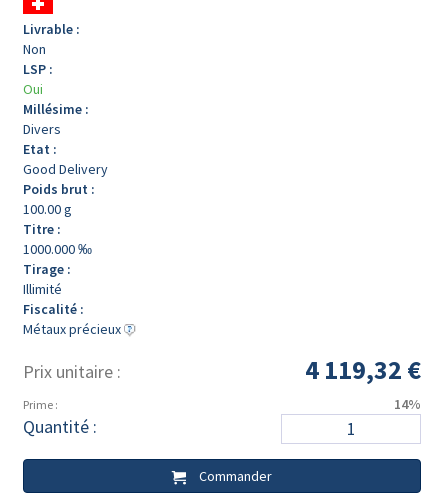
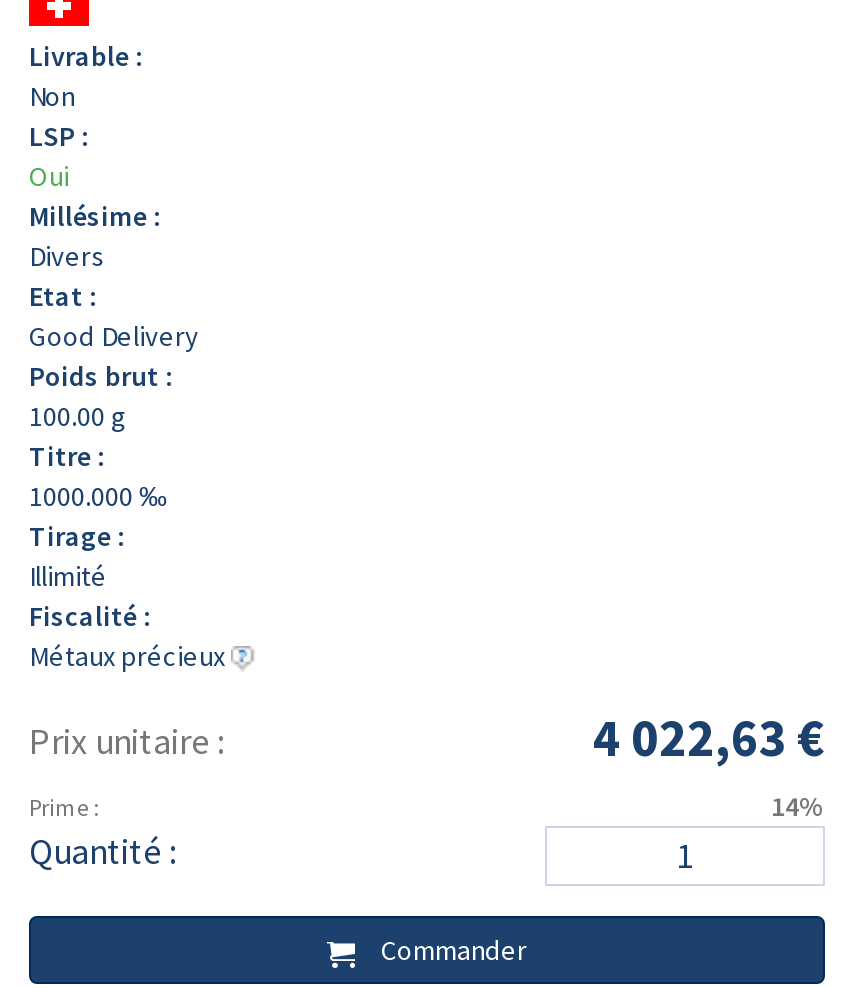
[305,353,421,386] 4 119,32 € -> [593,704,825,770] 4 022,63 €

